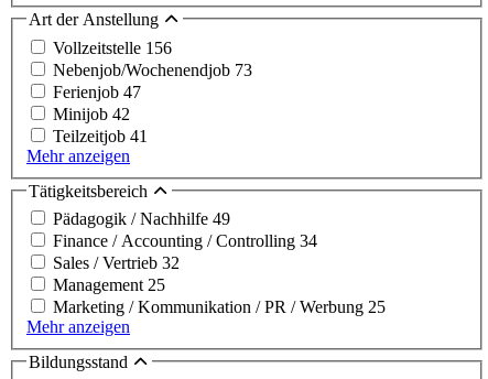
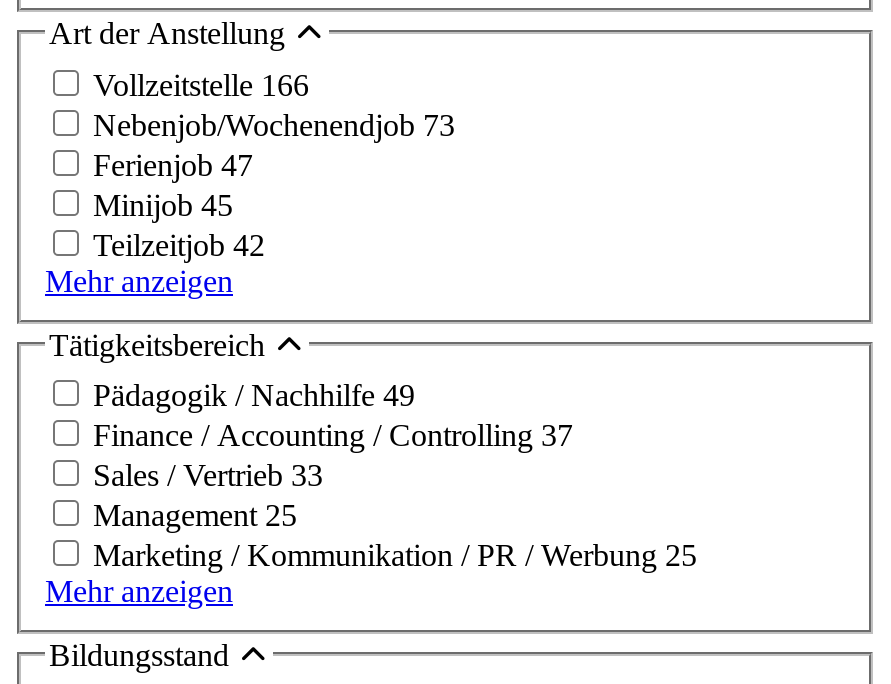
[53,38,172,57] Vollzeitstelle 156 -> [93,67,309,101] Vollzeitstelle 166
[53,104,130,123] Minijob 42 -> [93,187,233,221] Minijob 45
[53,126,148,145] Teilzeitjob 41 -> [93,227,265,261] Teilzeitjob 42
[53,232,317,250] Finance / Accounting / Controlling 34 -> [93,419,573,453] Finance / Accounting / Controlling 37
[53,254,180,272] Sales / Vertrieb 32 -> [93,459,323,493] Sales / Vertrieb 33

